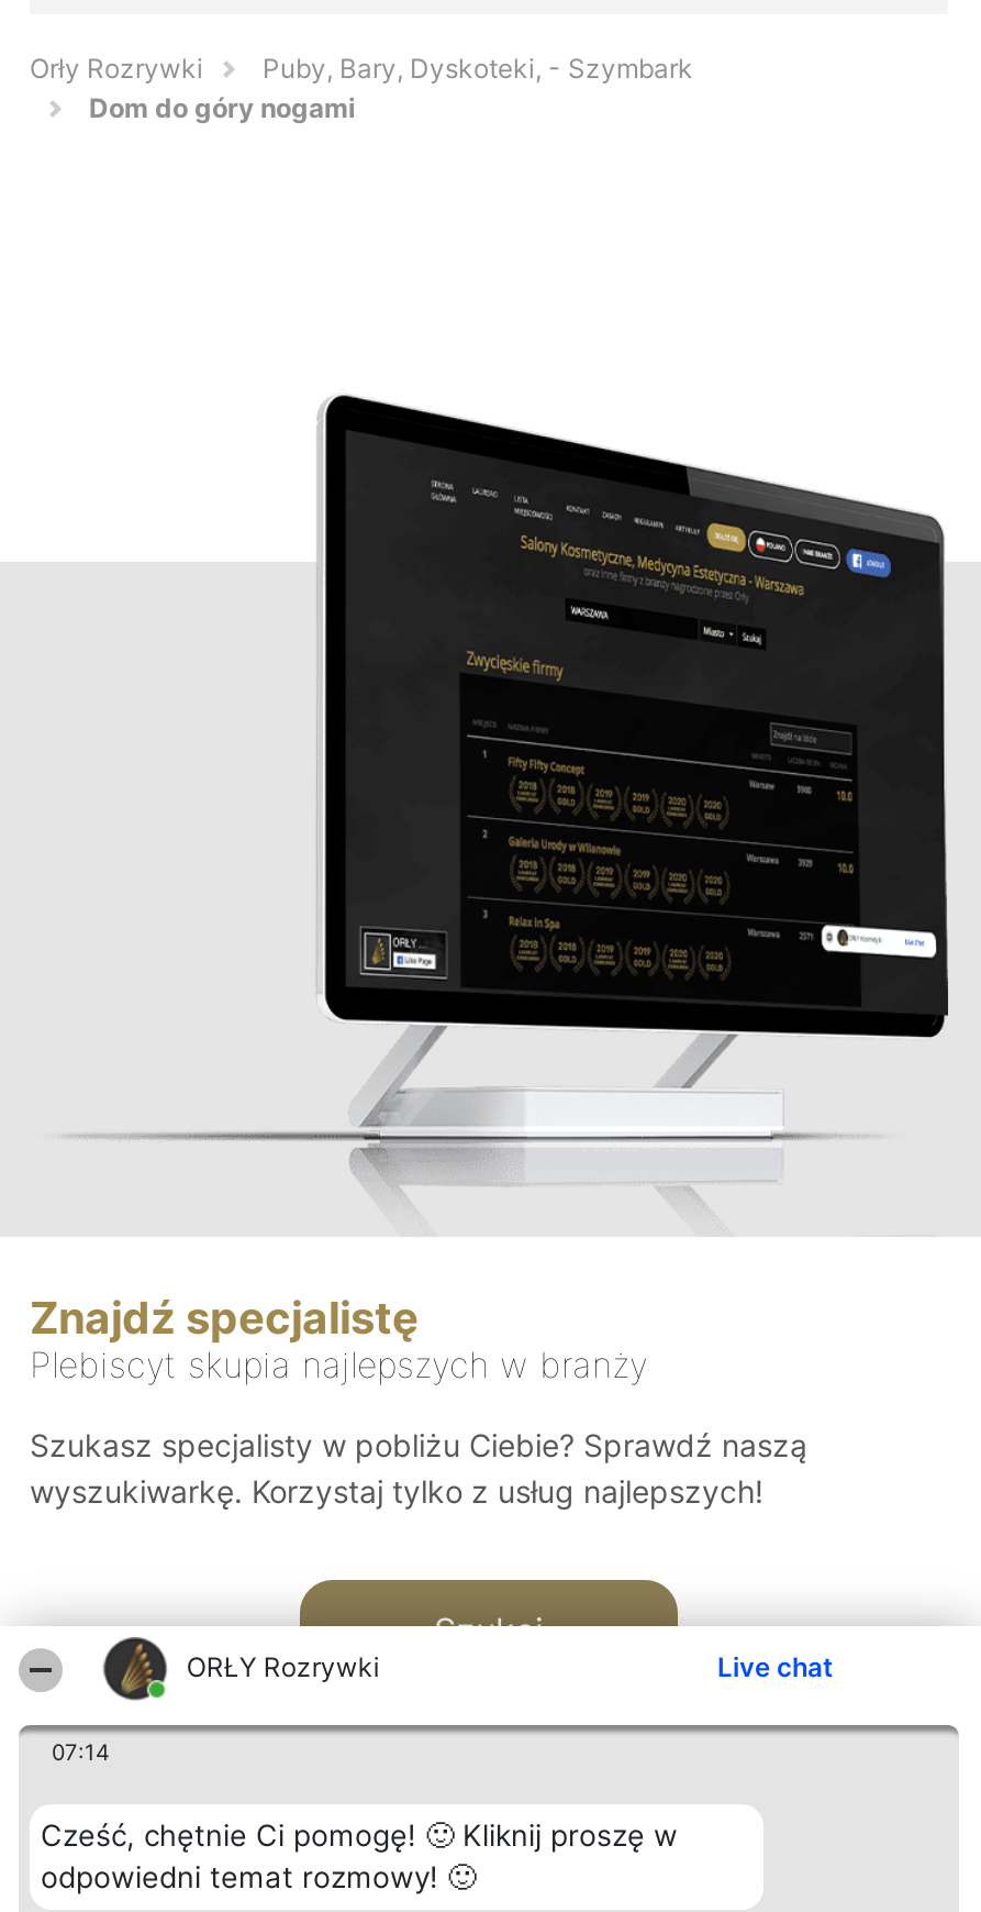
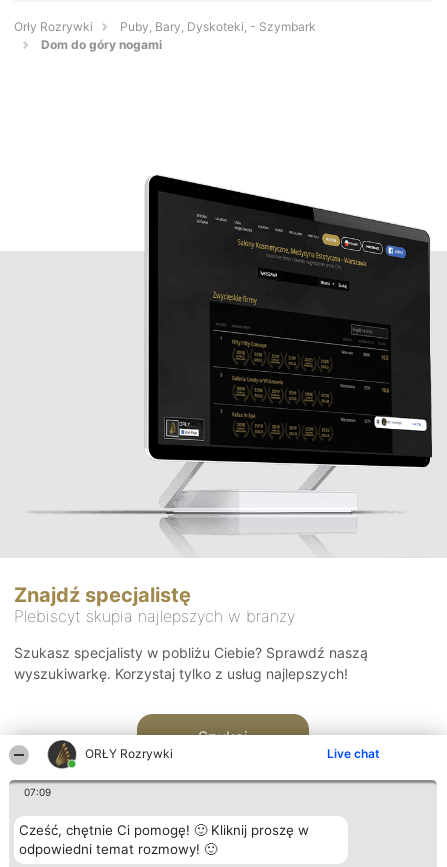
[52,1738,109,1765] 07:14 -> [24,786,51,798] 07:09

